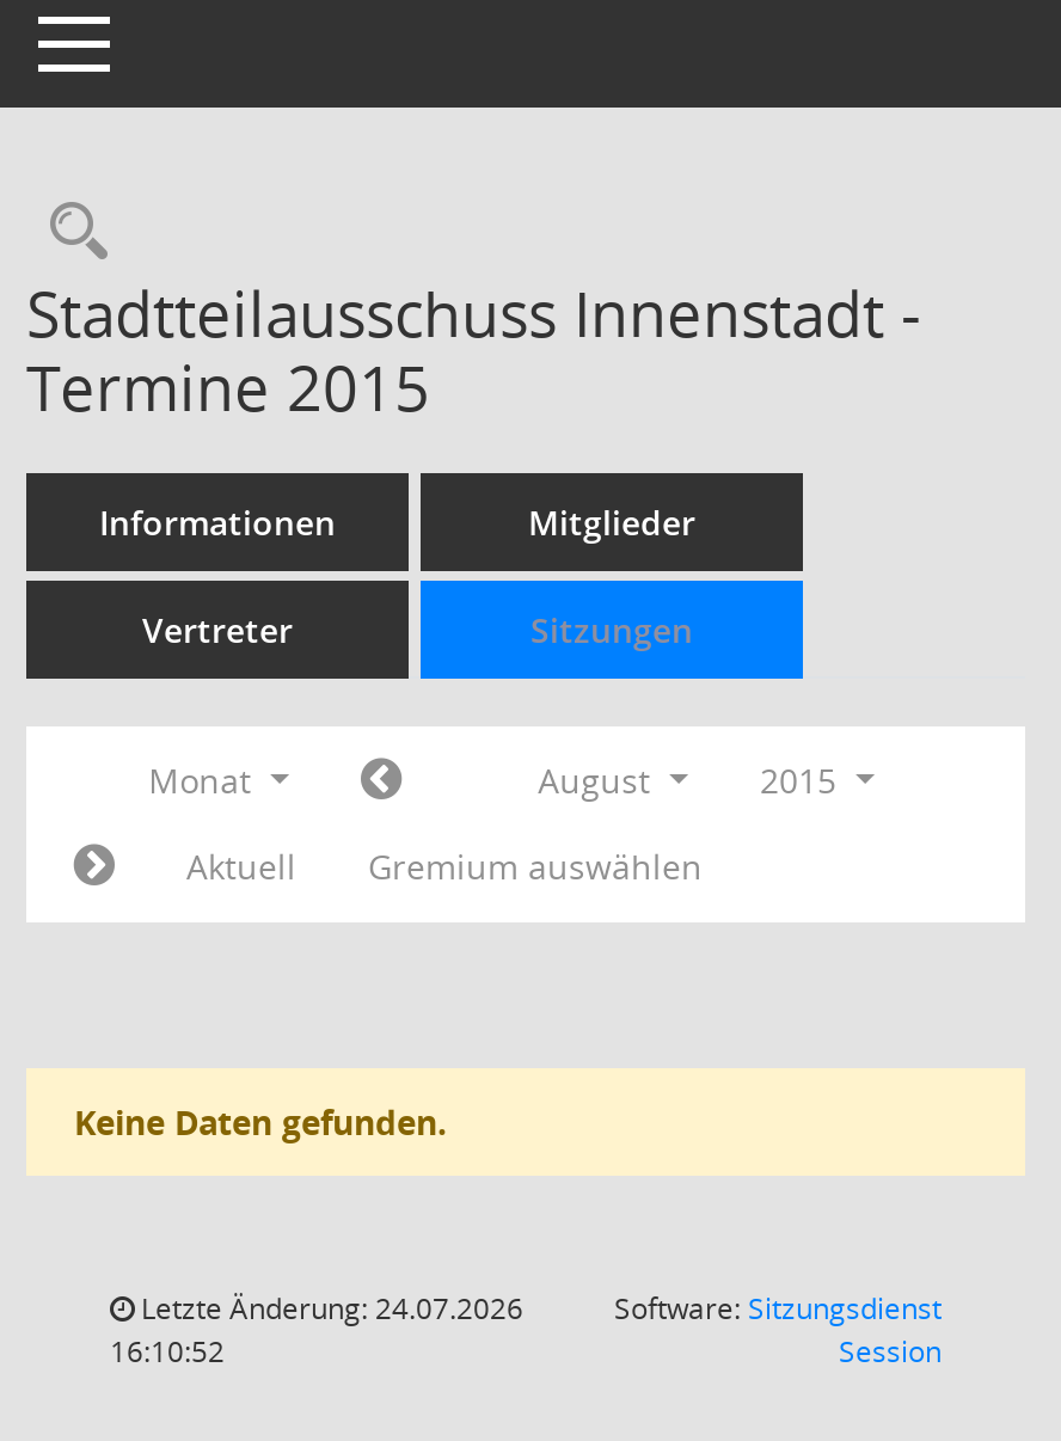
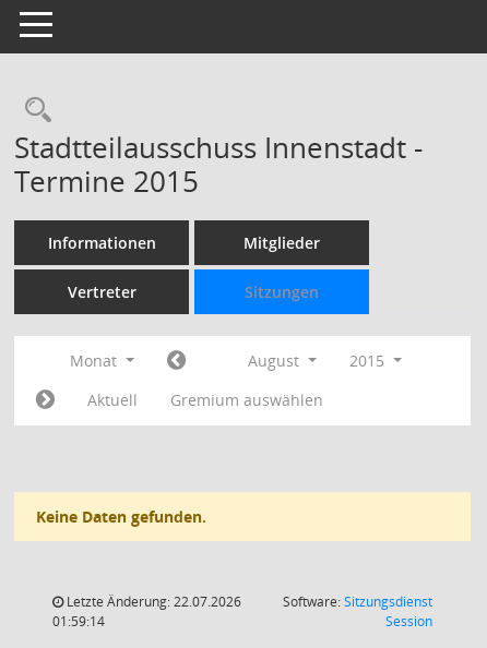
[134,1288,523,1329] Letzte Änderung: 24.07.2026 -> [63,592,241,611] Letzte Änderung: 22.07.2026
[110,1331,225,1372] 16:10:52 -> [52,612,105,631] 01:59:14

